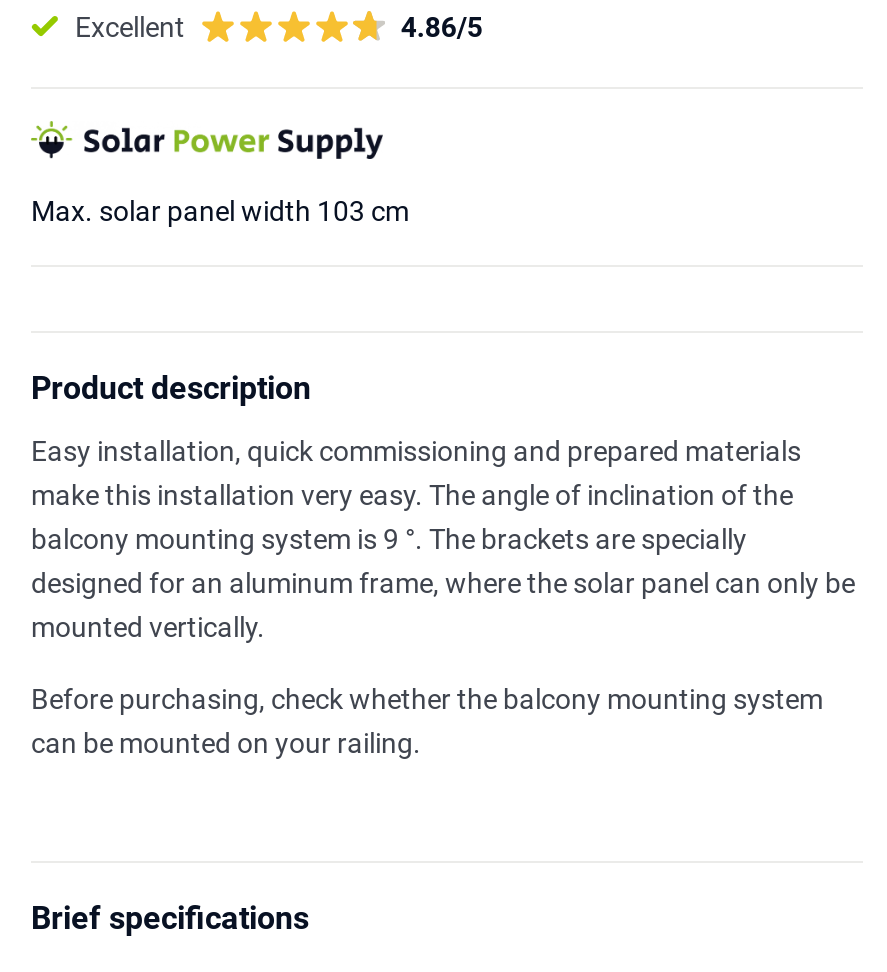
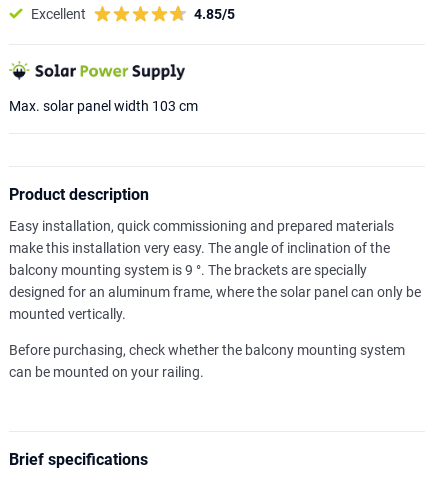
[401,11,483,43] 4.86/5 -> [194,6,235,22] 4.85/5

